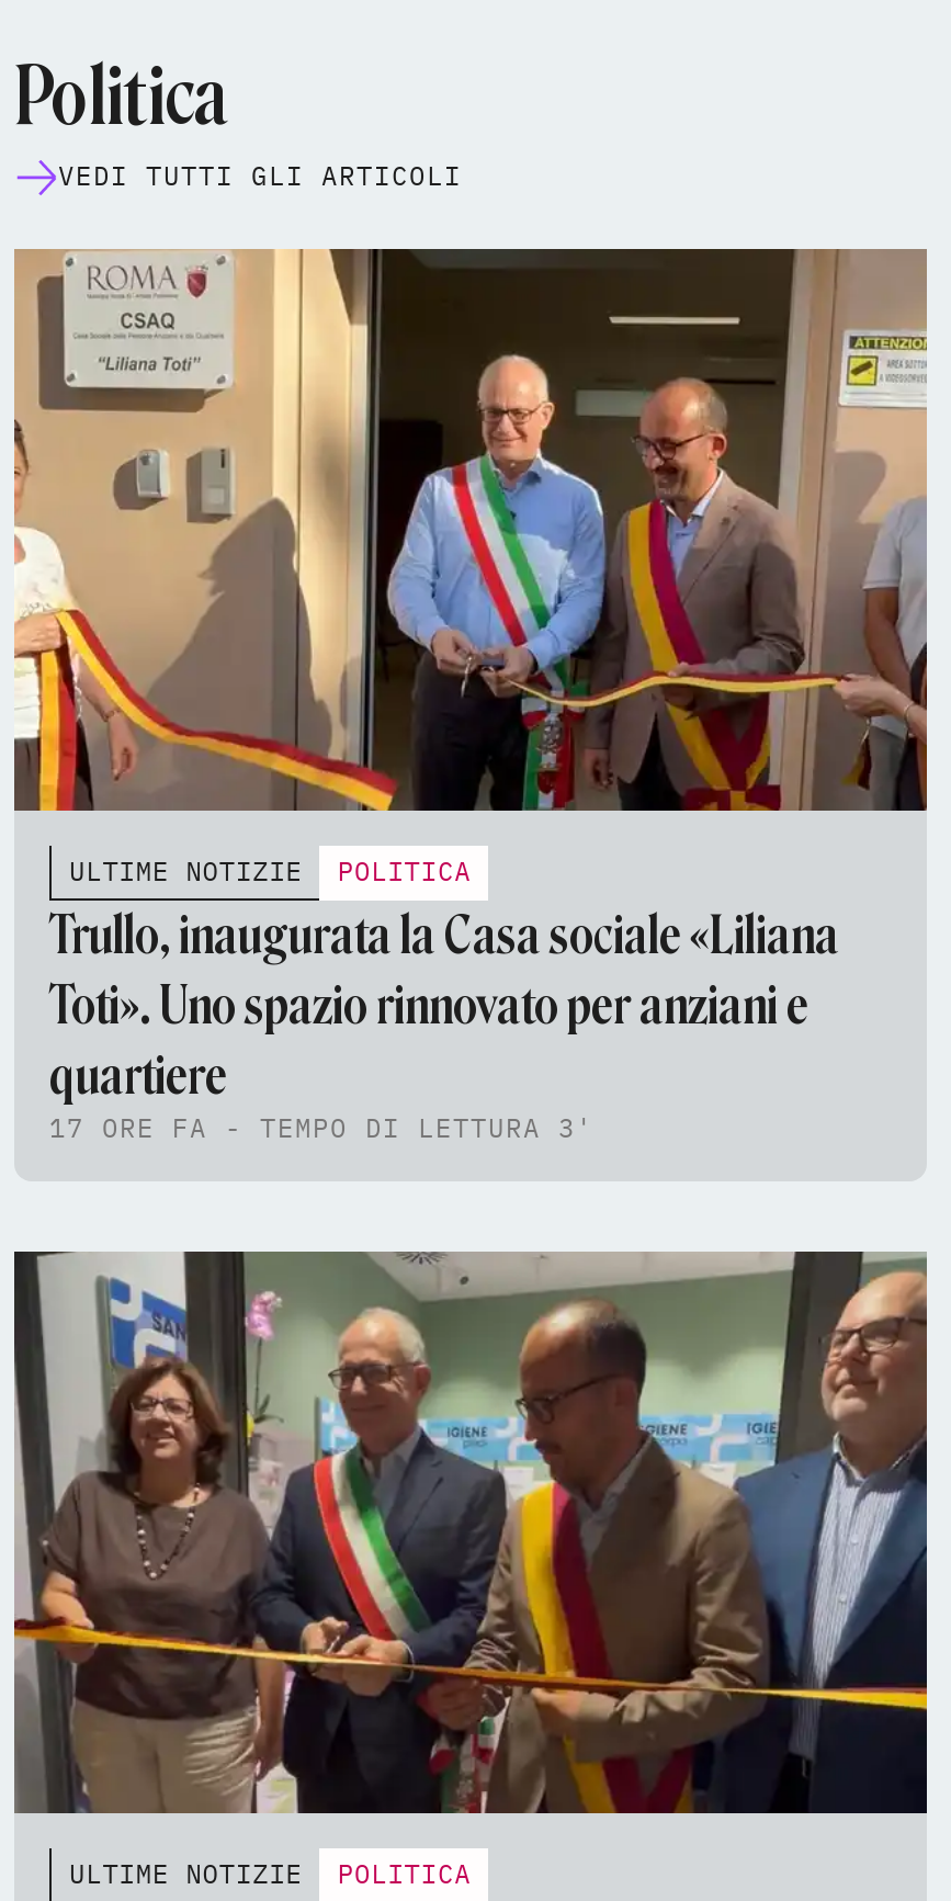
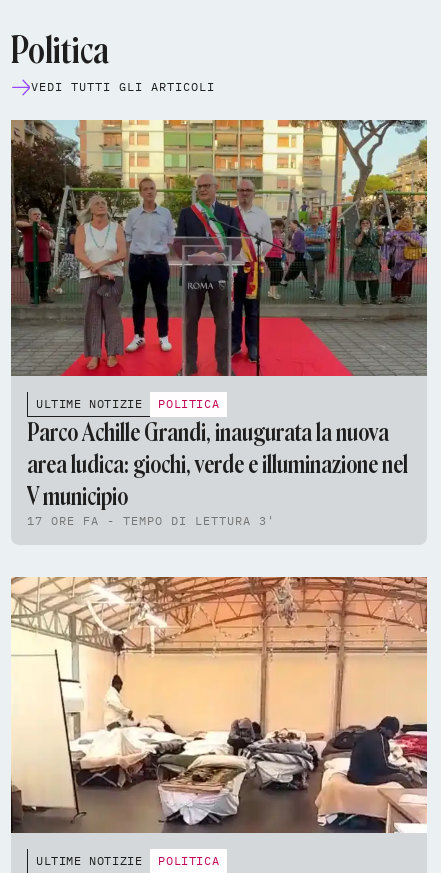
[12,247,929,813] [image] -> [10,119,428,377] [image]
[49,904,839,1108] Trullo, inaugurata la Casa sociale «Liliana | Toti». Uno spazio rinnovato per anziani e | quartiere -> [27,418,408,511] Parco Achille Grandi, inaugurata la nuova | area ludica: giochi, verde e illuminazione nel | V municipio
[12,1249,929,1815] [image] -> [10,576,428,833] [image]

